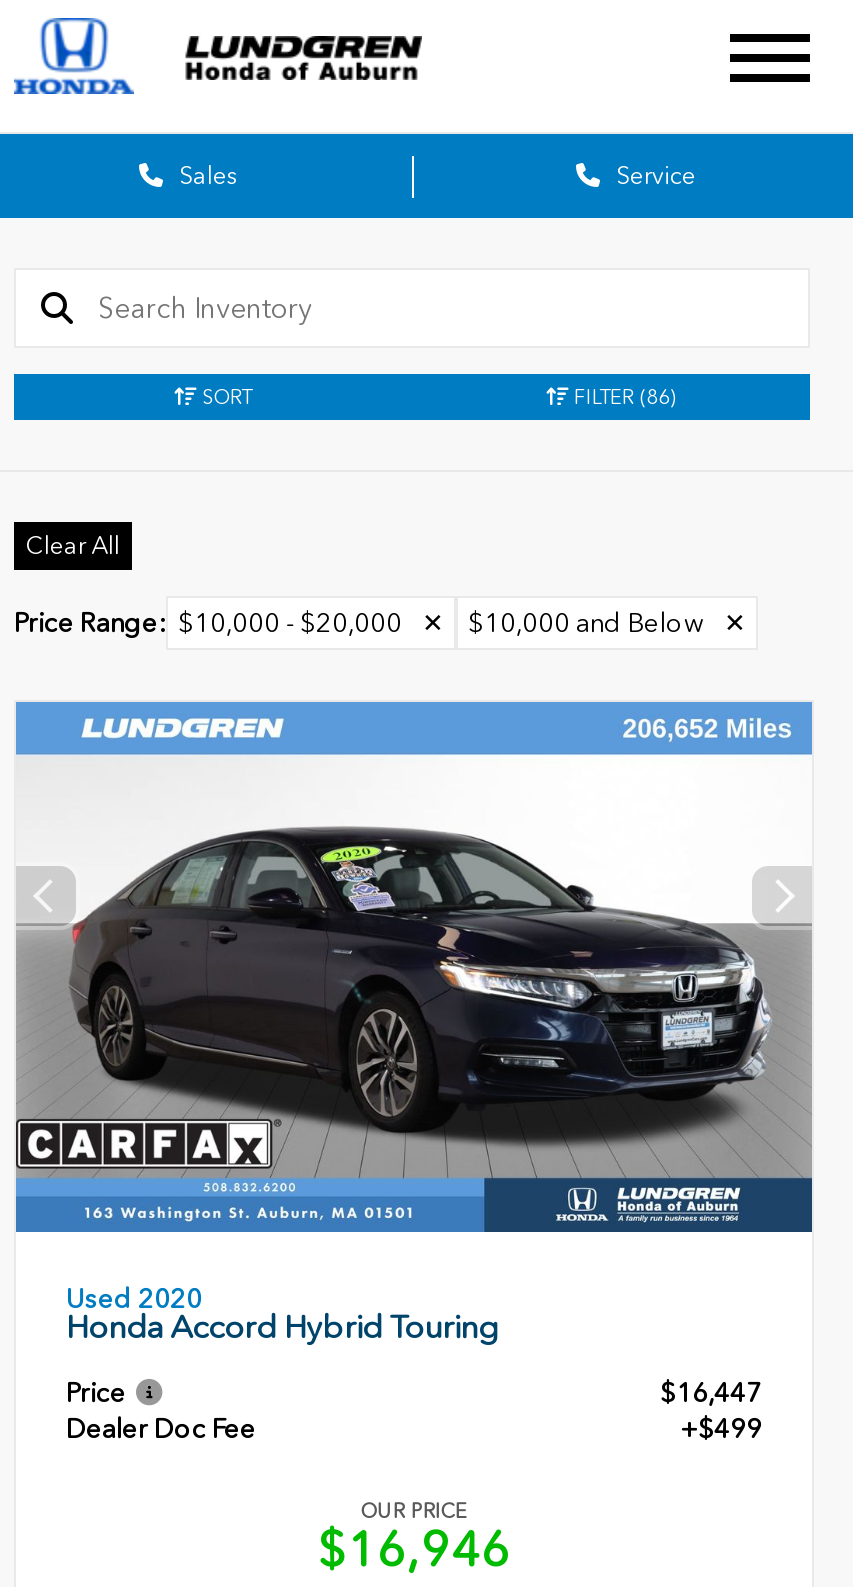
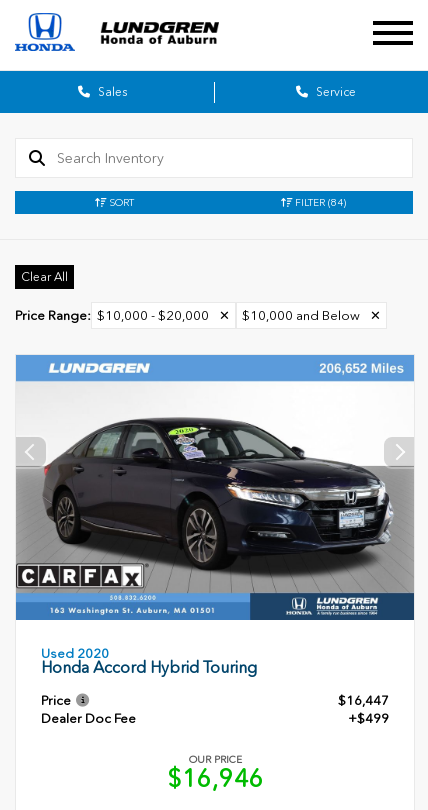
[568,386,676,410] FILTER (86) -> [292,197,346,209] FILTER (84)

